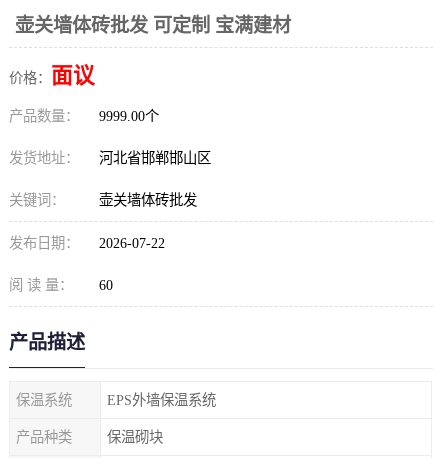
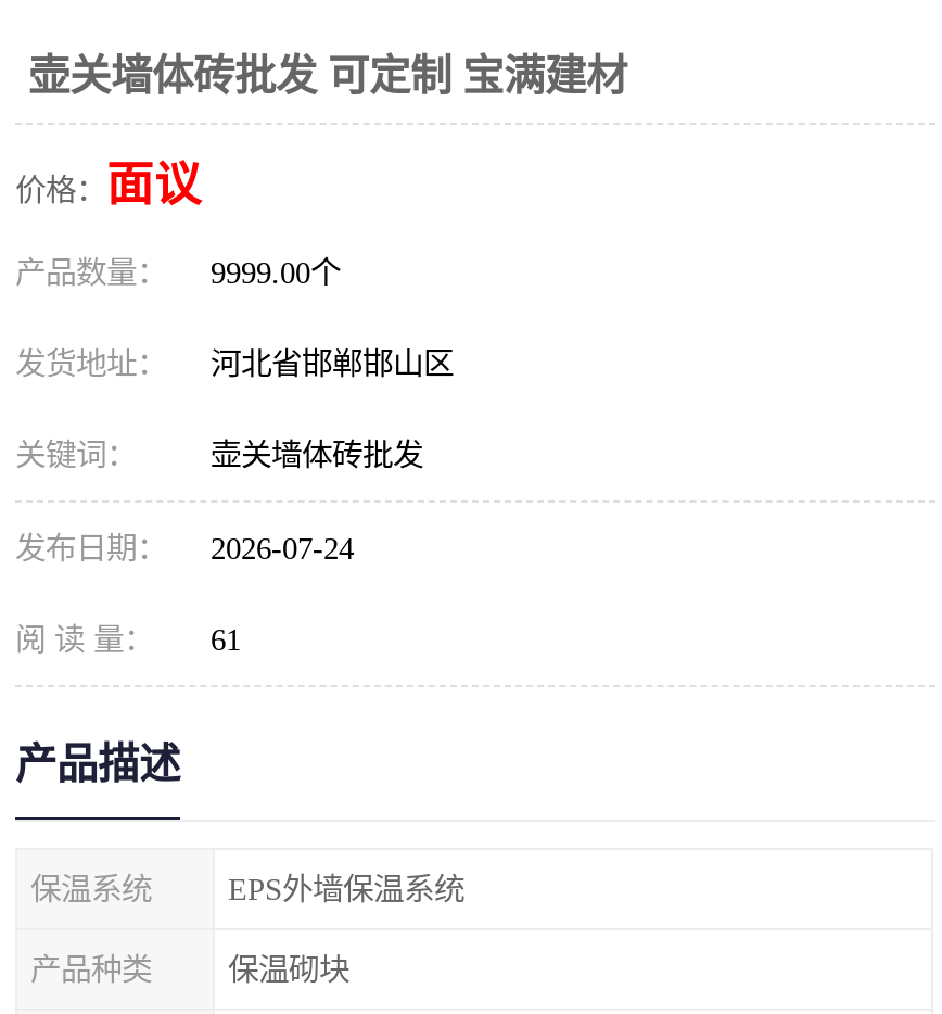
[9,235,165,251] 发布日期： 2026-07-22 -> [15,531,354,566] 发布日期： 2026-07-24
[9,277,113,293] 阅 读 量： 60 -> [15,622,241,657] 阅 读 量： 61

